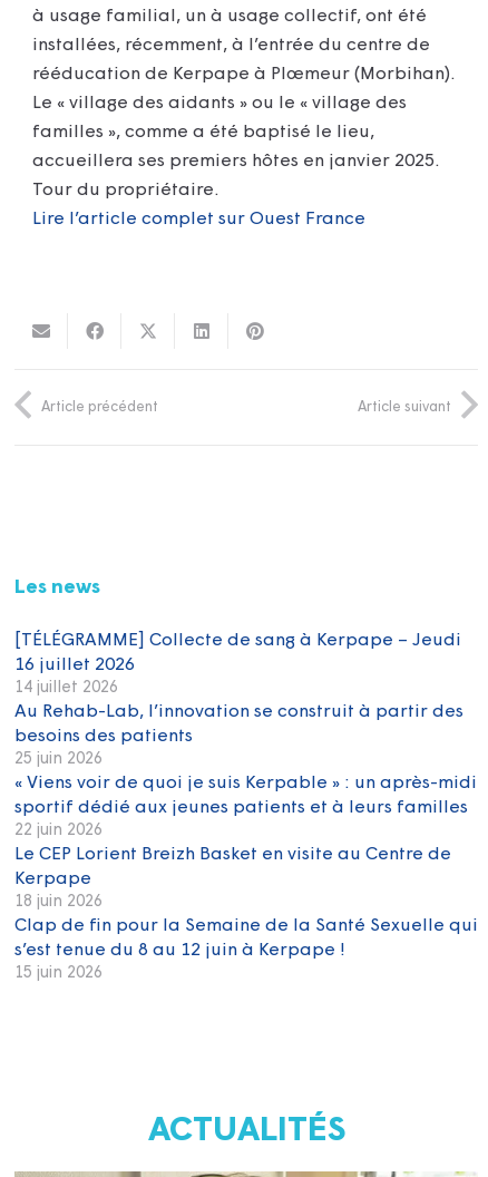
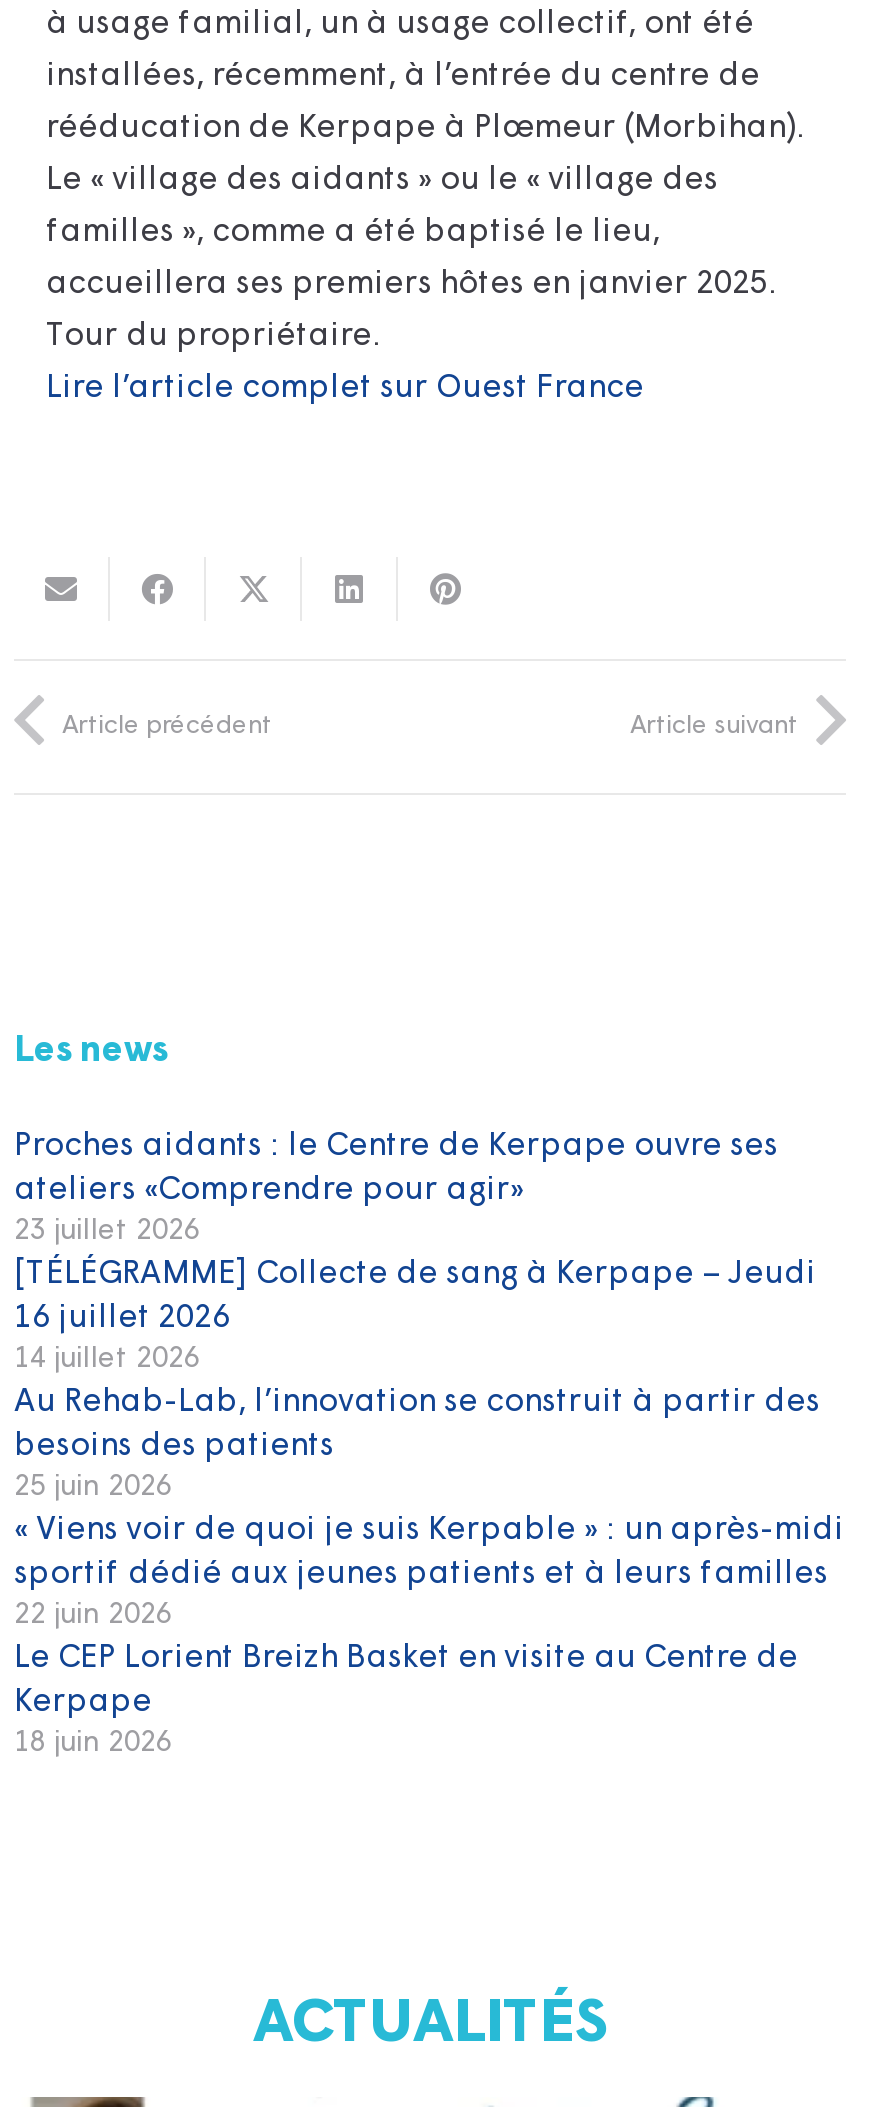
none -> [14,1130,778,1246] Proches aidants : le Centre de Kerpape ouvre ses | ateliers «Comprendre pour agir» | 23 juillet 2026
moved [14,632,477,911] -> [14,1258,844,1758]: [TÉLÉGRAMME] Collecte de sang à Kerpape – Jeudi | 16 juillet 2026 | 14 juillet 2026 | ... | Kerpape | 18 juin 2026
[14,918,478,982] Clap de fin pour la Semaine de la Santé Sexuelle qui | s’est tenue du 8 au 12 juin à Kerpape ! | 15 juin 2026 -> none

